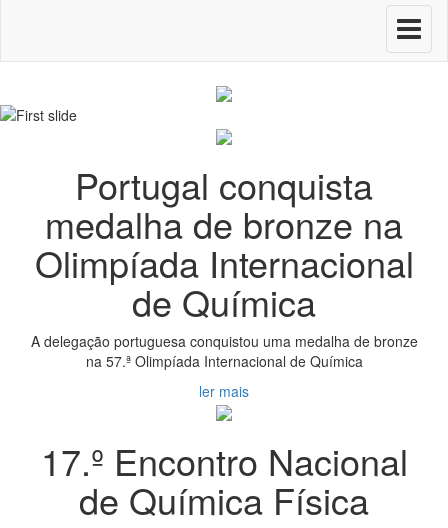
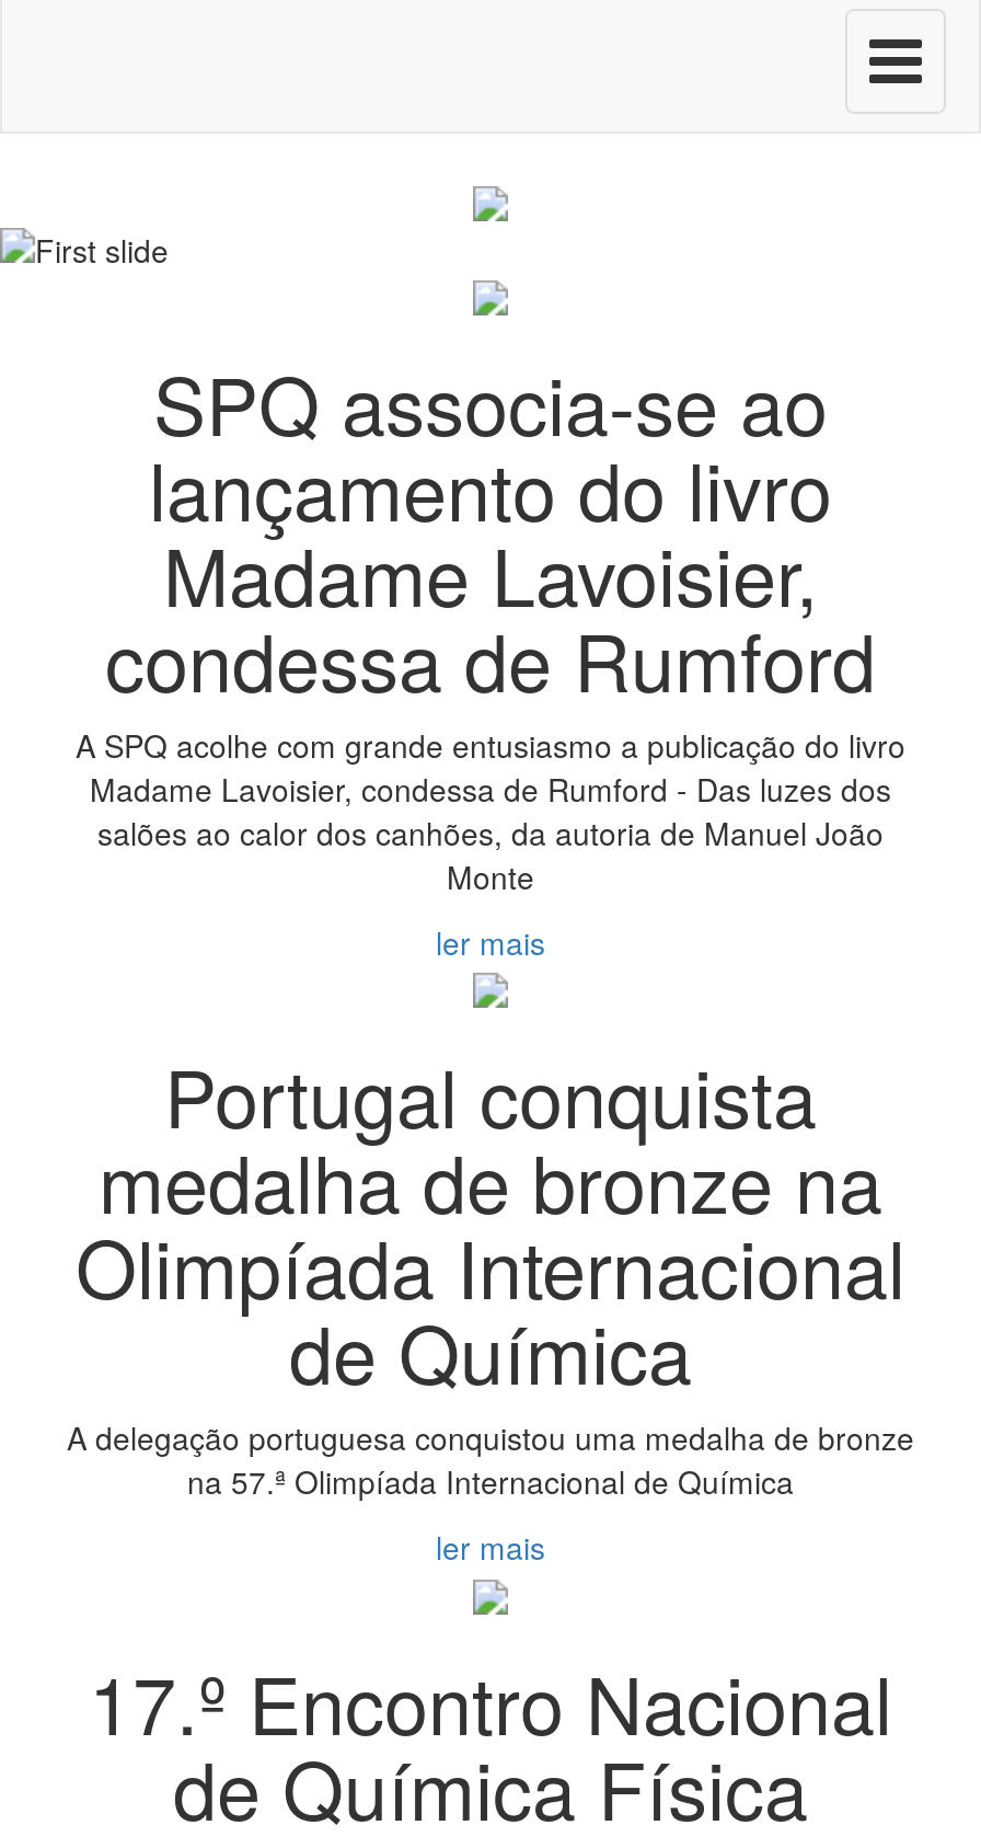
none -> [76,346,905,964] SPQ associa-se ao | lançamento do livro | Madame Lavoisier, | condessa de Rumford | A SPQ acolhe com grande entusiasmo a publicação do livro | Madame Lavoisier, condessa de Rumford - Das luzes dos | salões ao calor dos canhões, da autoria de Manuel João | Monte | ler mais

